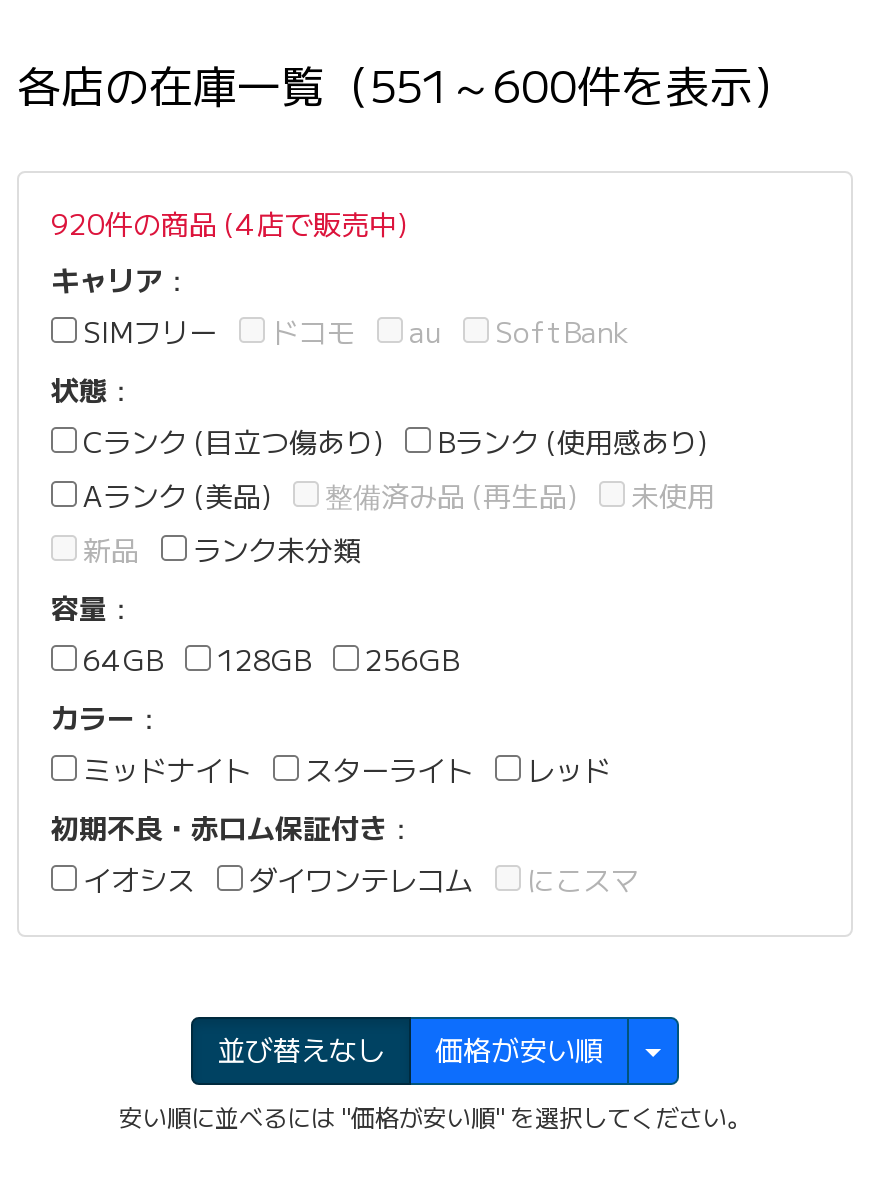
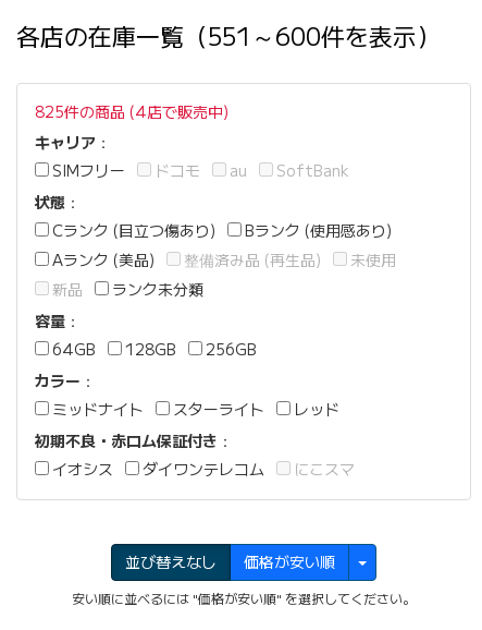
[51,208,407,244] 920件の商品 (4店で販売中) -> [35,103,228,122] 825件の商品 (4店で販売中)

